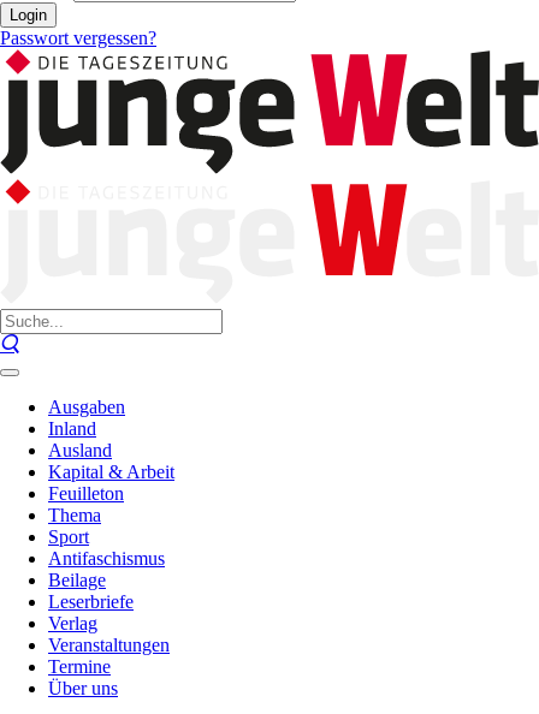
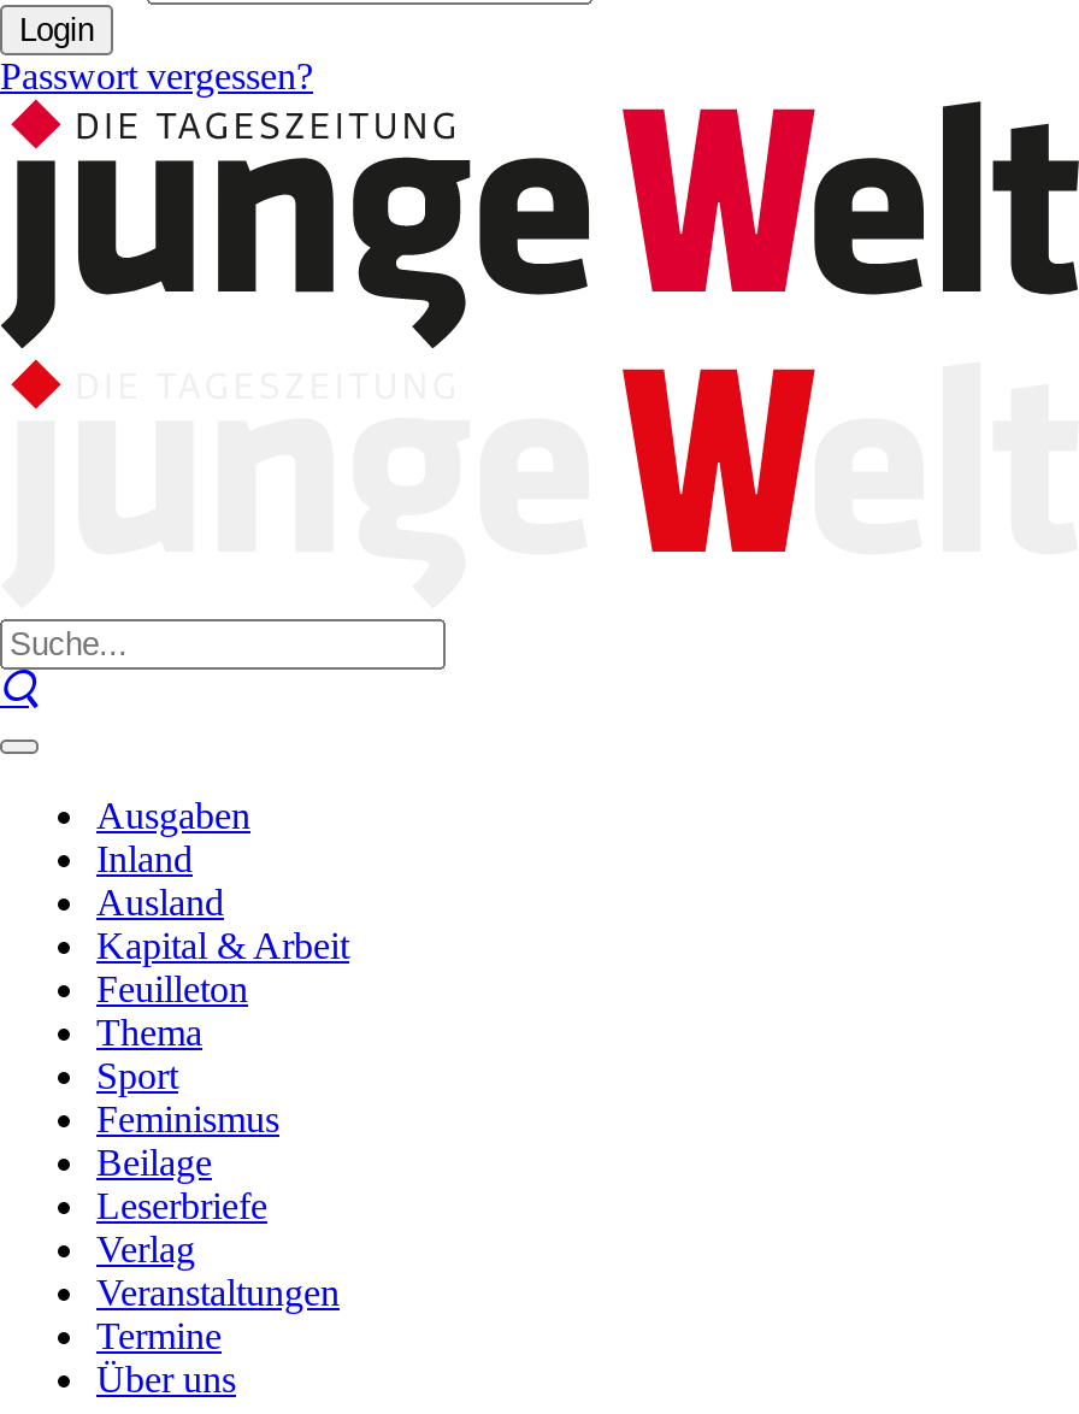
[48,548,165,569] Antifaschismus -> [96,1098,279,1139] Feminismus

